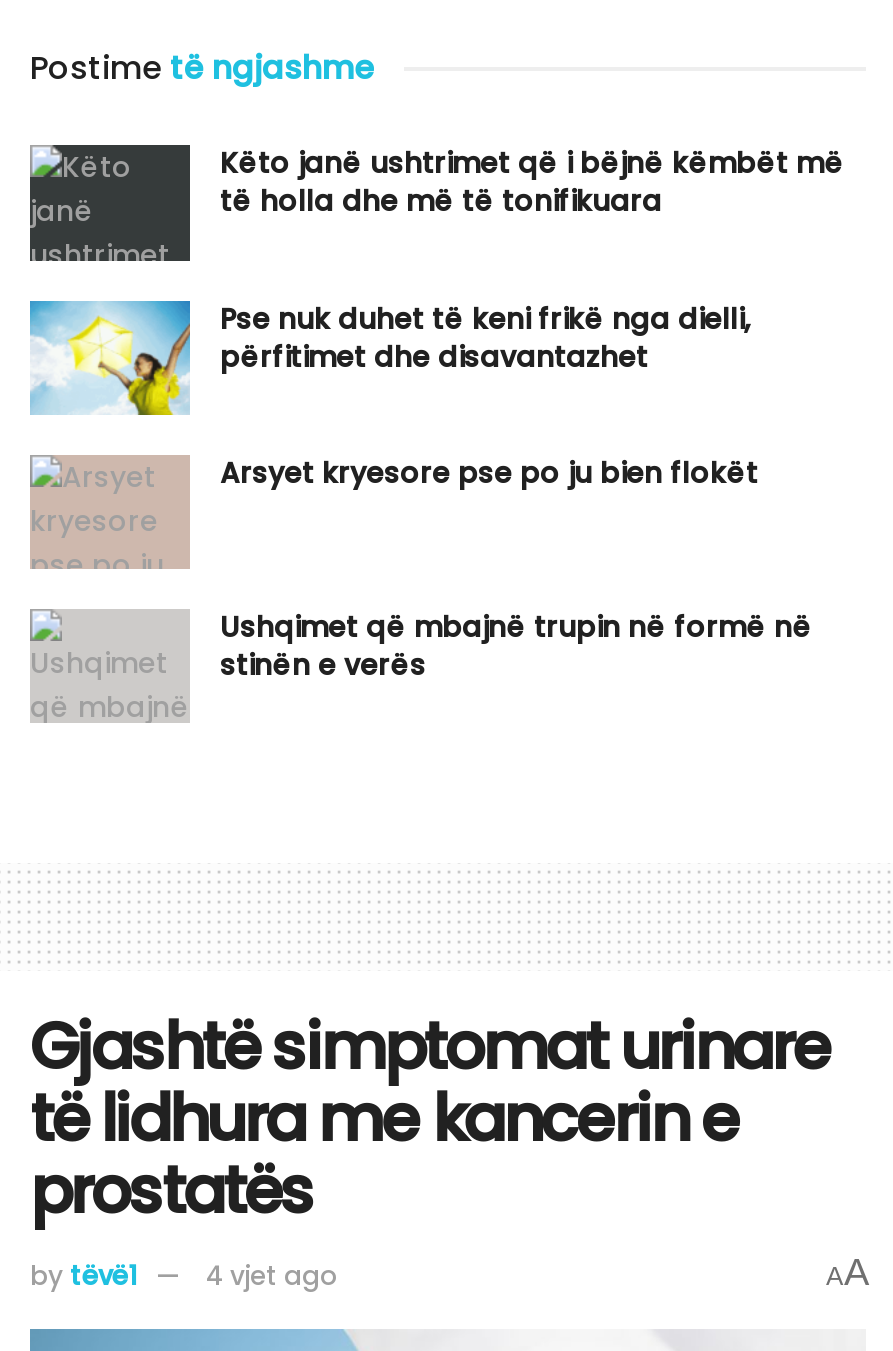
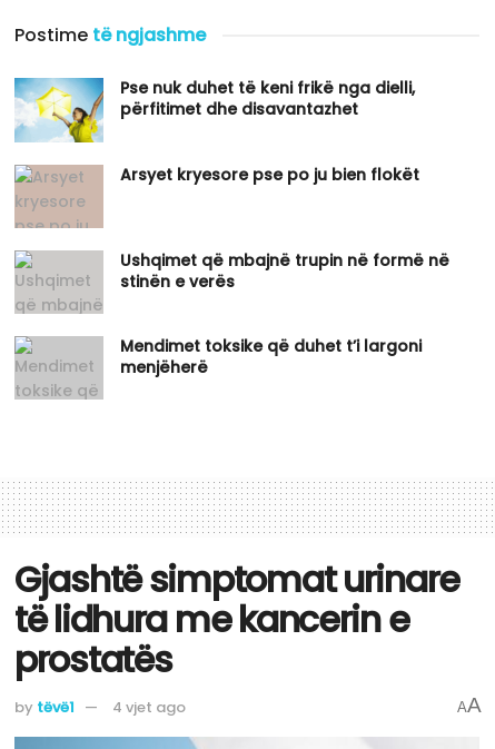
[28,143,844,263] [image] | Këto janë ushtrimet që i bëjnë këmbët më | të holla dhe më të tonifikuara -> none
moved [28,298,812,685] -> [13,77,449,292]: [image] | Pse nuk duhet të keni frikë nga dielli, | përfitimet dhe disavantazhet | Arsyet kryesore pse po ju bien flokët | Ushqimet që mbajnë trupin në formë në | stinën e verës
none -> [120,335,422,378] Mendimet toksike që duhet t’i largoni | menjëherë

